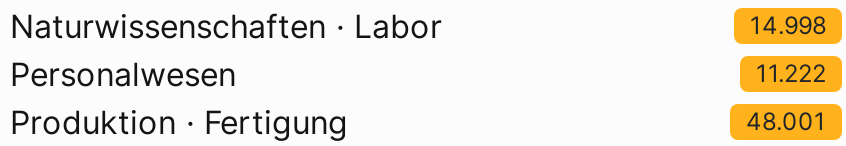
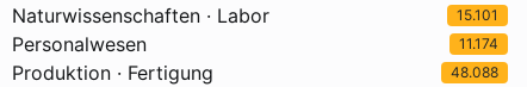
[750,10,826,40] 14.998 -> [457,6,498,24] 15.101
[756,58,826,88] 11.222 -> [459,34,498,52] 11.174
[746,106,826,136] 48.001 -> [451,63,498,81] 48.088

